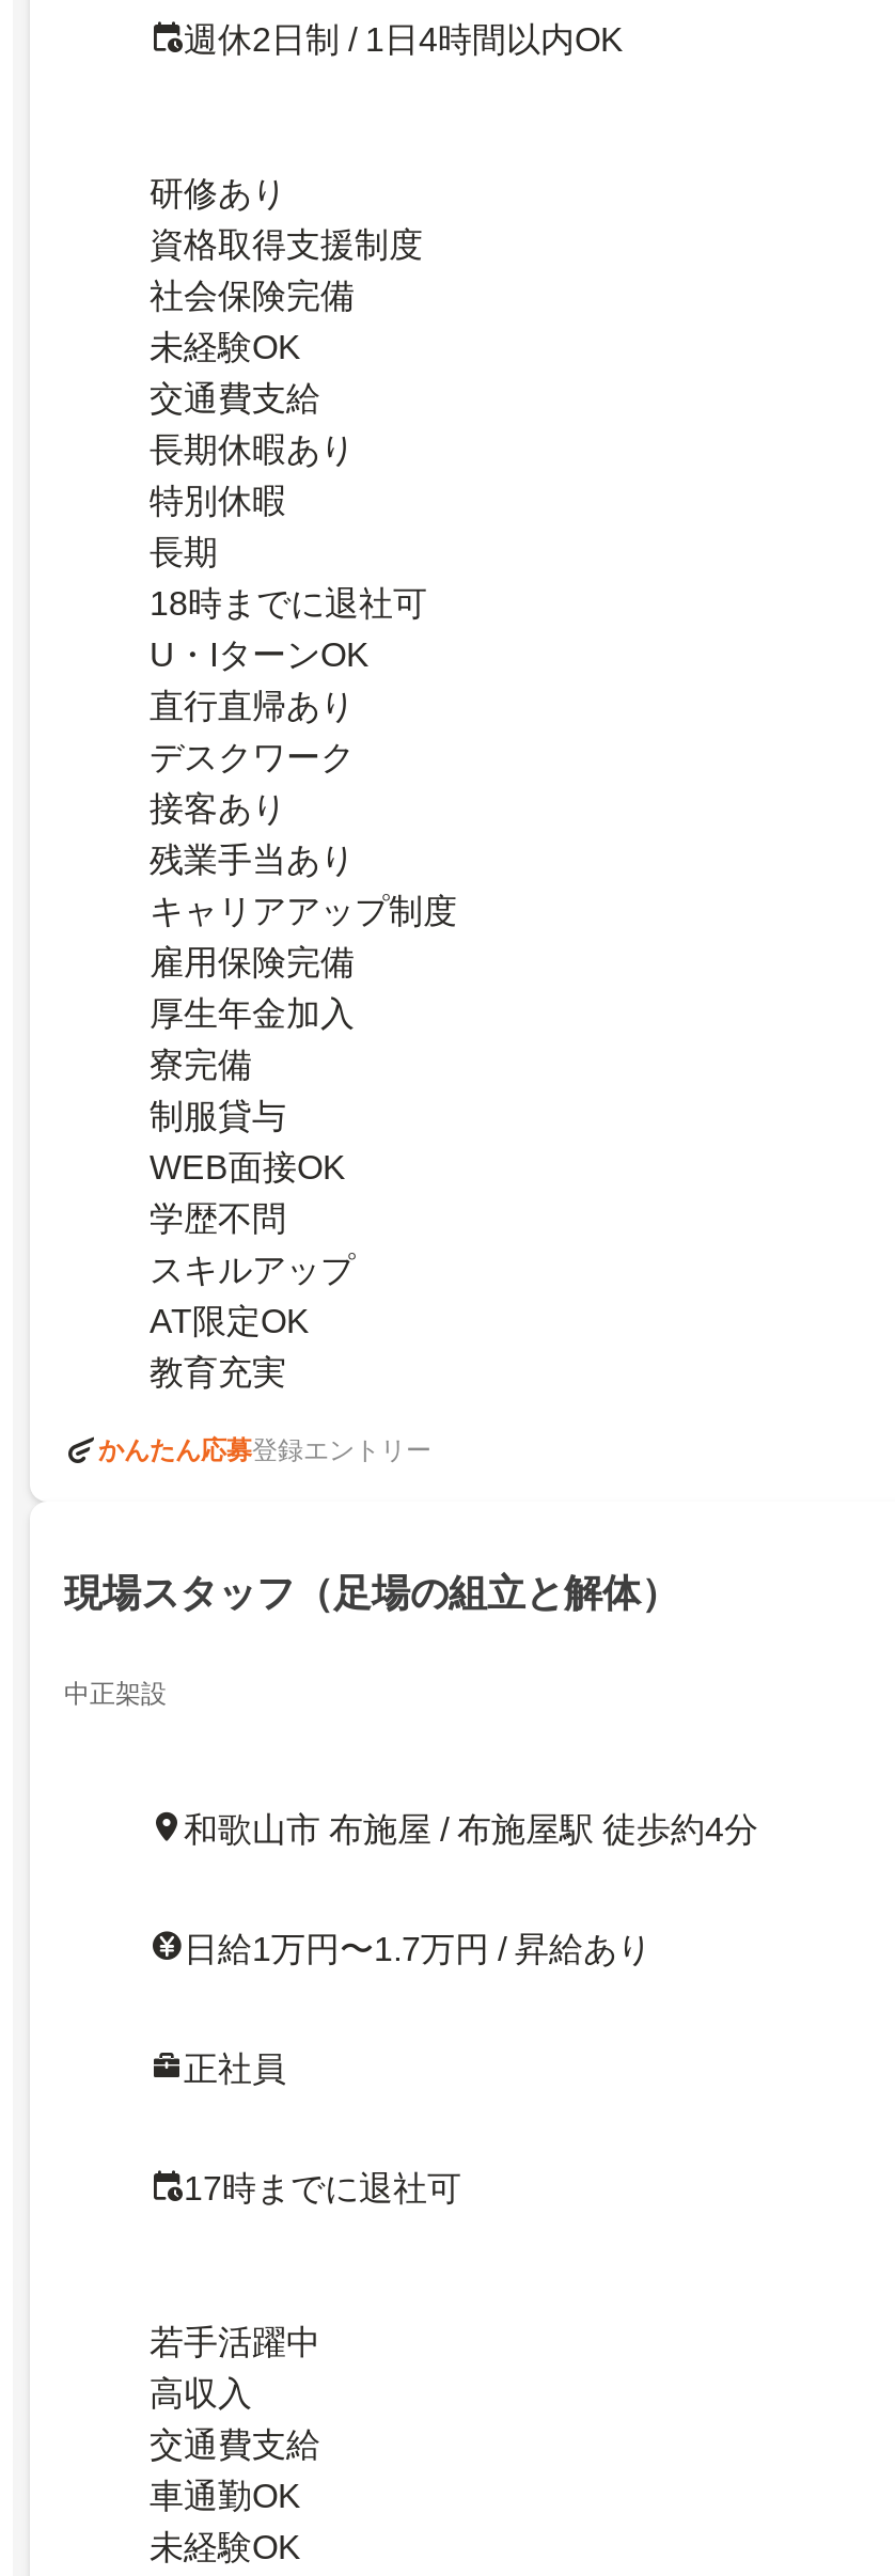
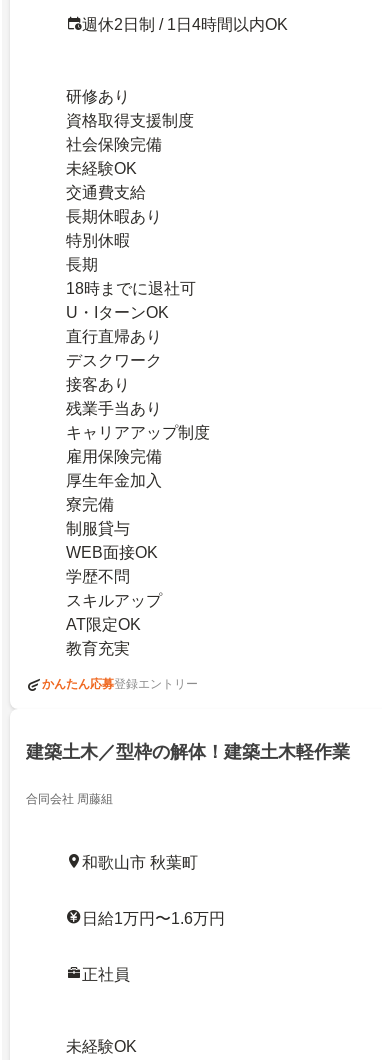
[64,1573,679,1615] 現場スタッフ（足場の組立と解体） -> [26,742,350,762] 建築土木／型枠の解体！建築土木軽作業
[64,1679,167,1709] 中正架設 -> [26,792,113,806] 合同会社 周藤組
[184,1812,758,1848] 和歌山市 布施屋 / 布施屋駅 徒歩約4分 -> [82,854,198,871] 和歌山市 秋葉町
[184,1931,651,1967] 日給1万円〜1.7万円 / 昇給あり -> [82,910,225,927] 日給1万円〜1.6万円
[184,2170,461,2207] 17時までに退社可 -> none
[150,2324,320,2514] 若手活躍中 | 高収入 | 交通費支給 | 車通勤OK -> none

